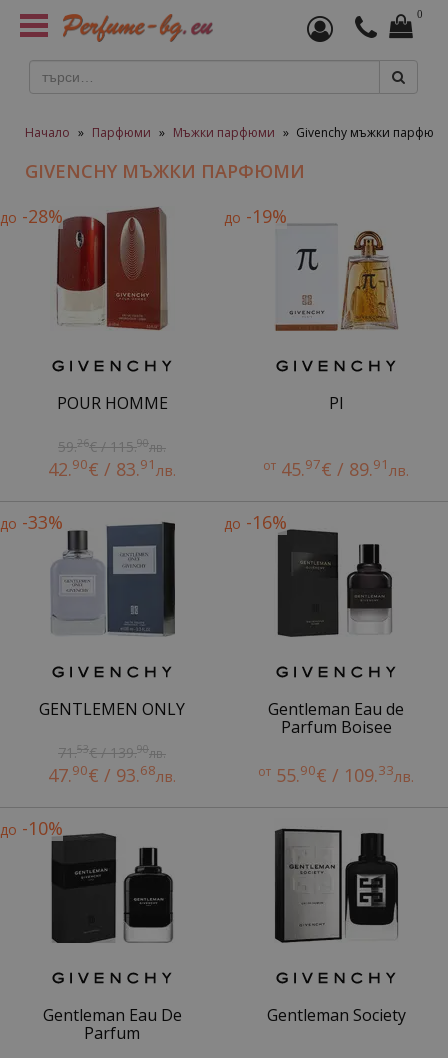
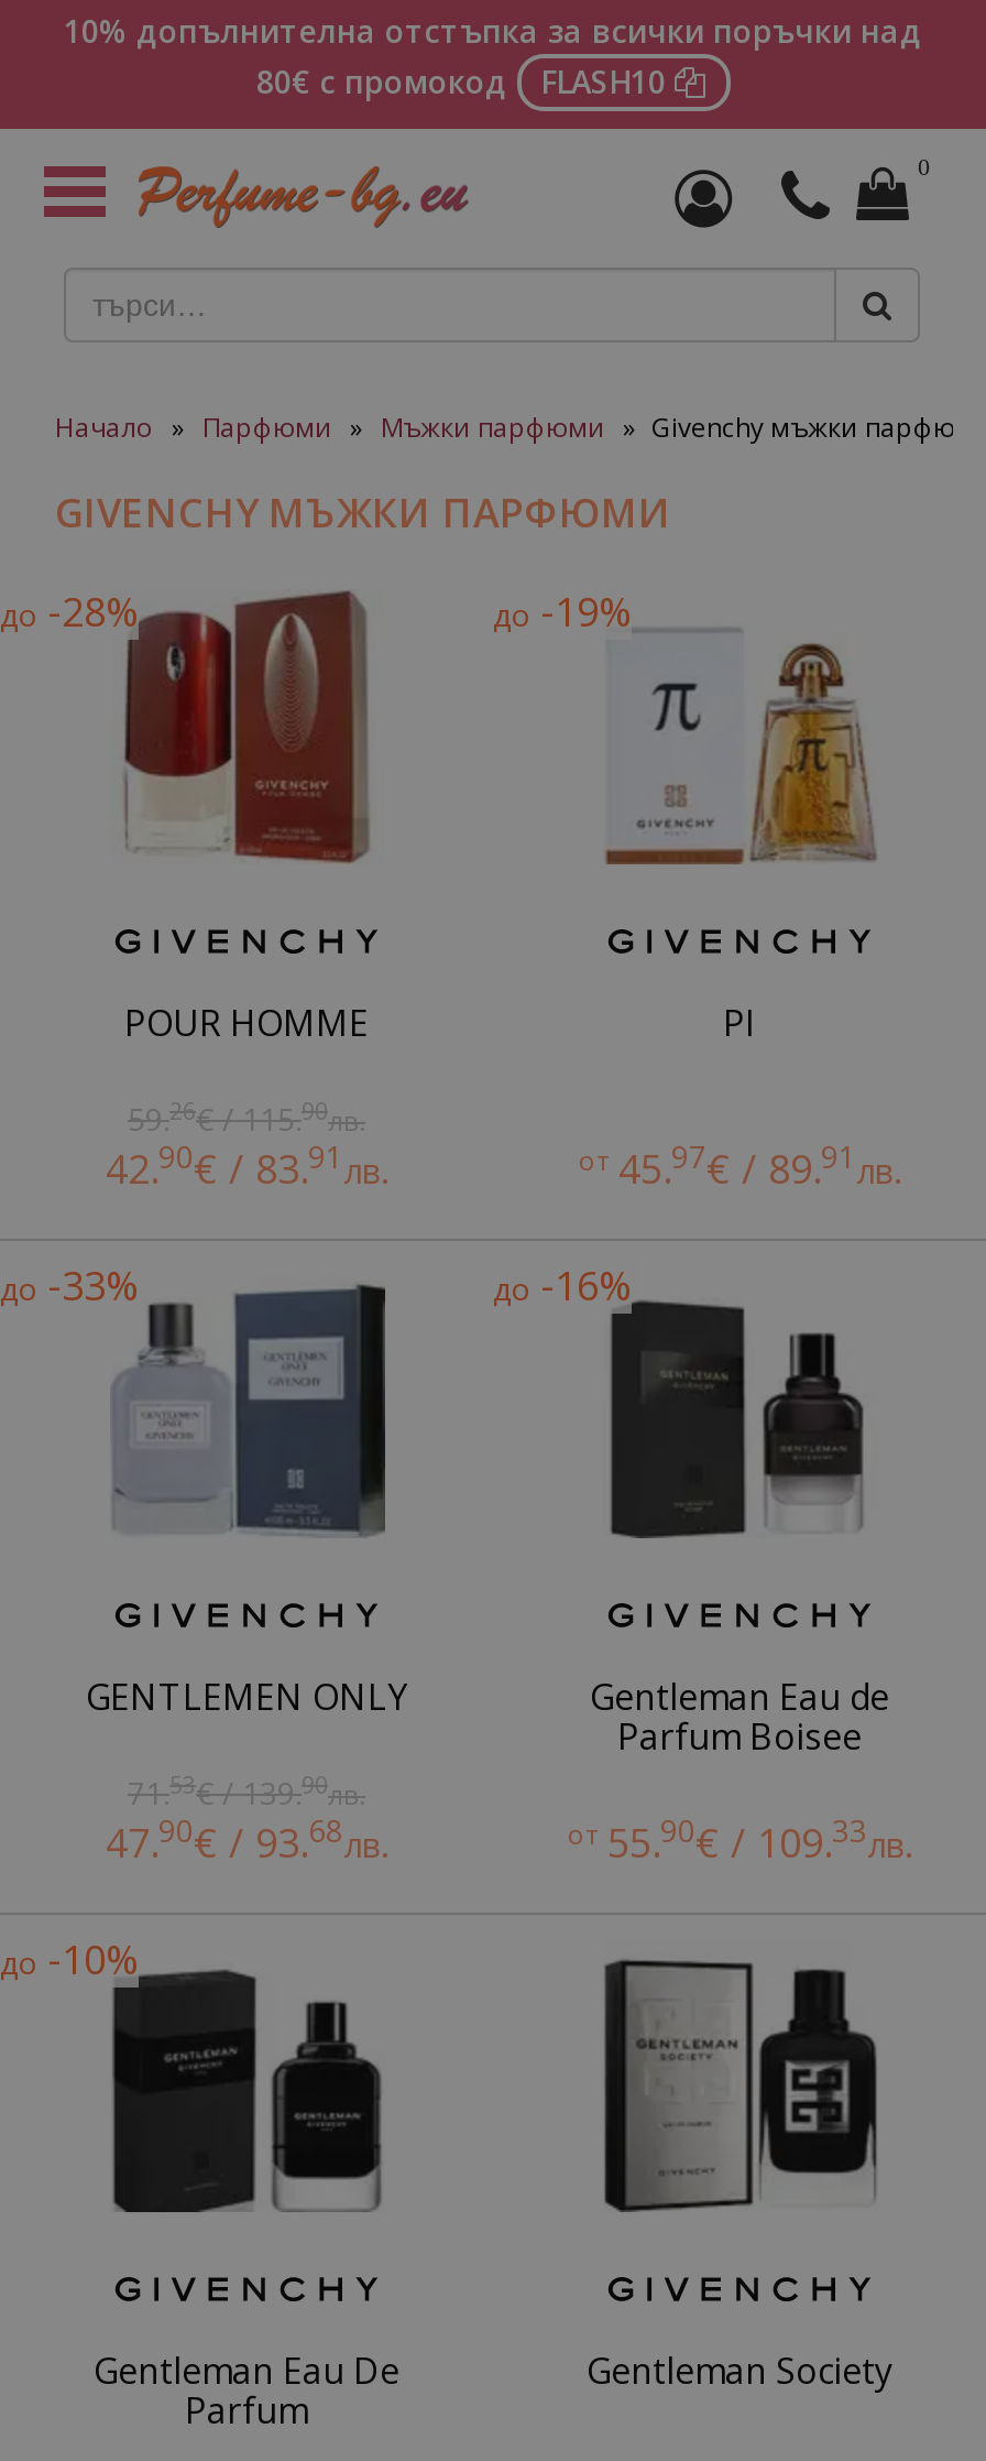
none -> [64,10,922,102] 10% допълнителна отстъпка за всички поръчки над | 80€ с промокод FLASH10

